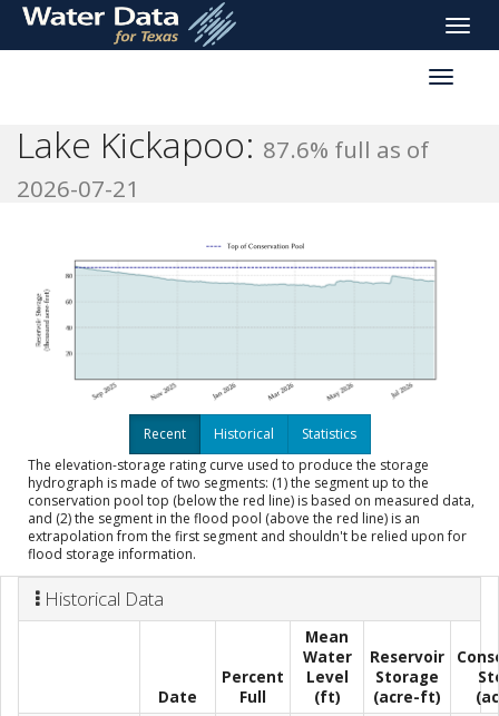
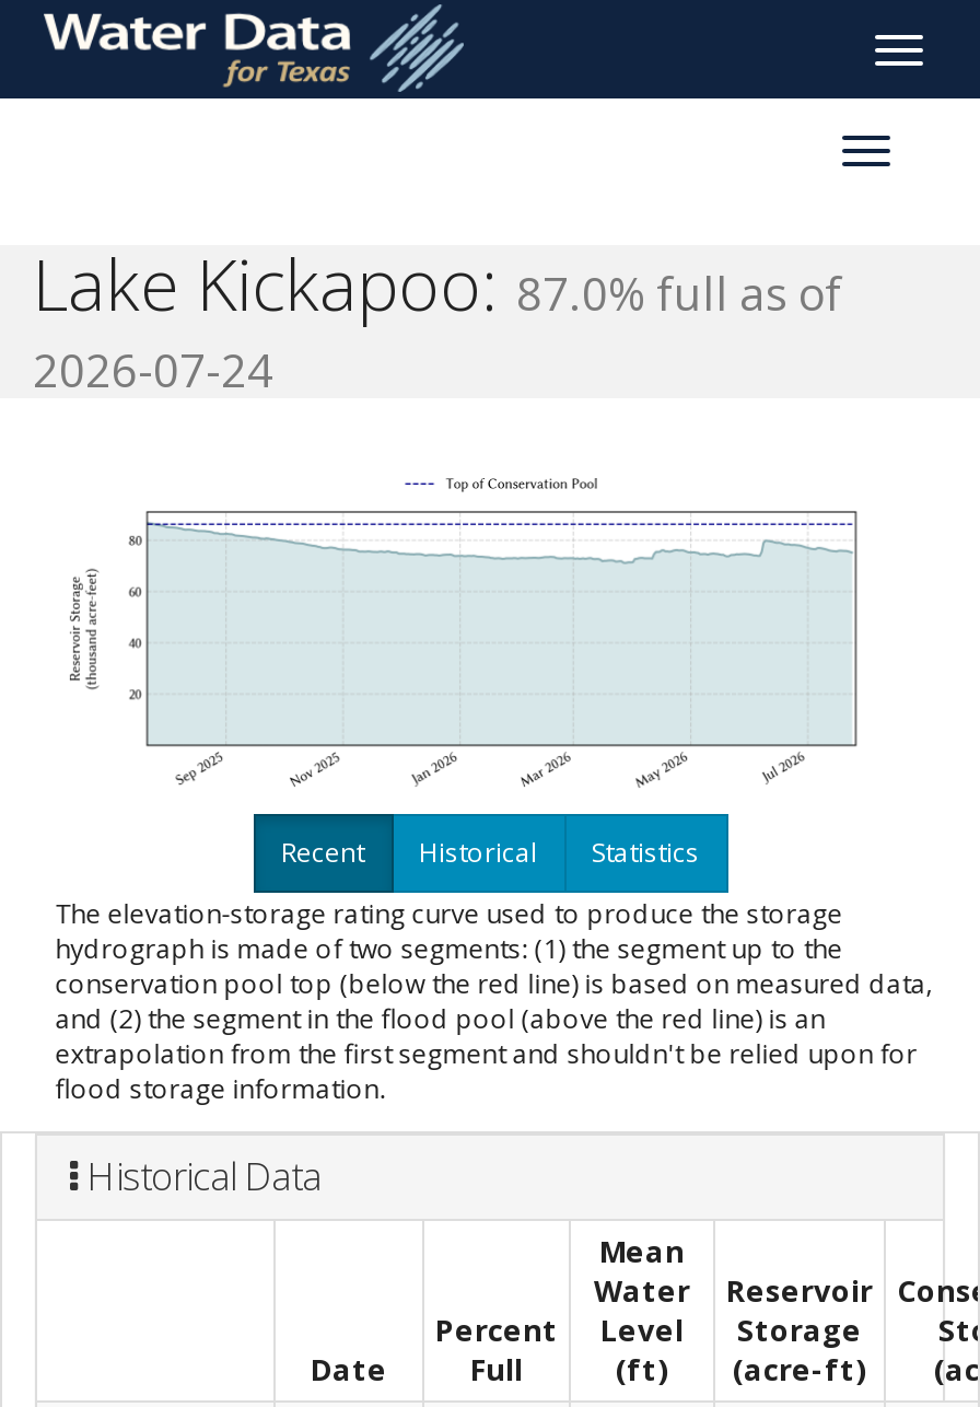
[17,120,429,168] Lake Kickapoo: 87.6% full as of -> [33,236,842,330] Lake Kickapoo: 87.0% full as of
[17,173,139,204] 2026-07-21 -> [33,339,273,400] 2026-07-24

